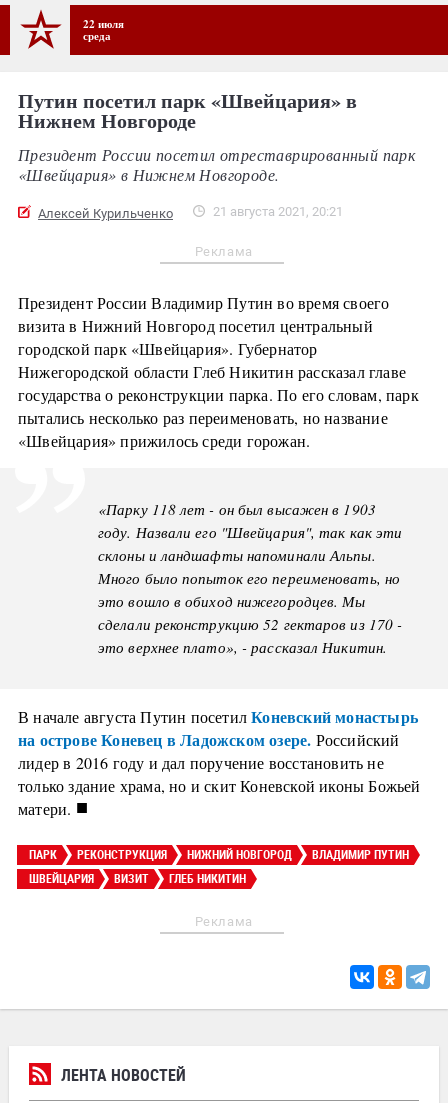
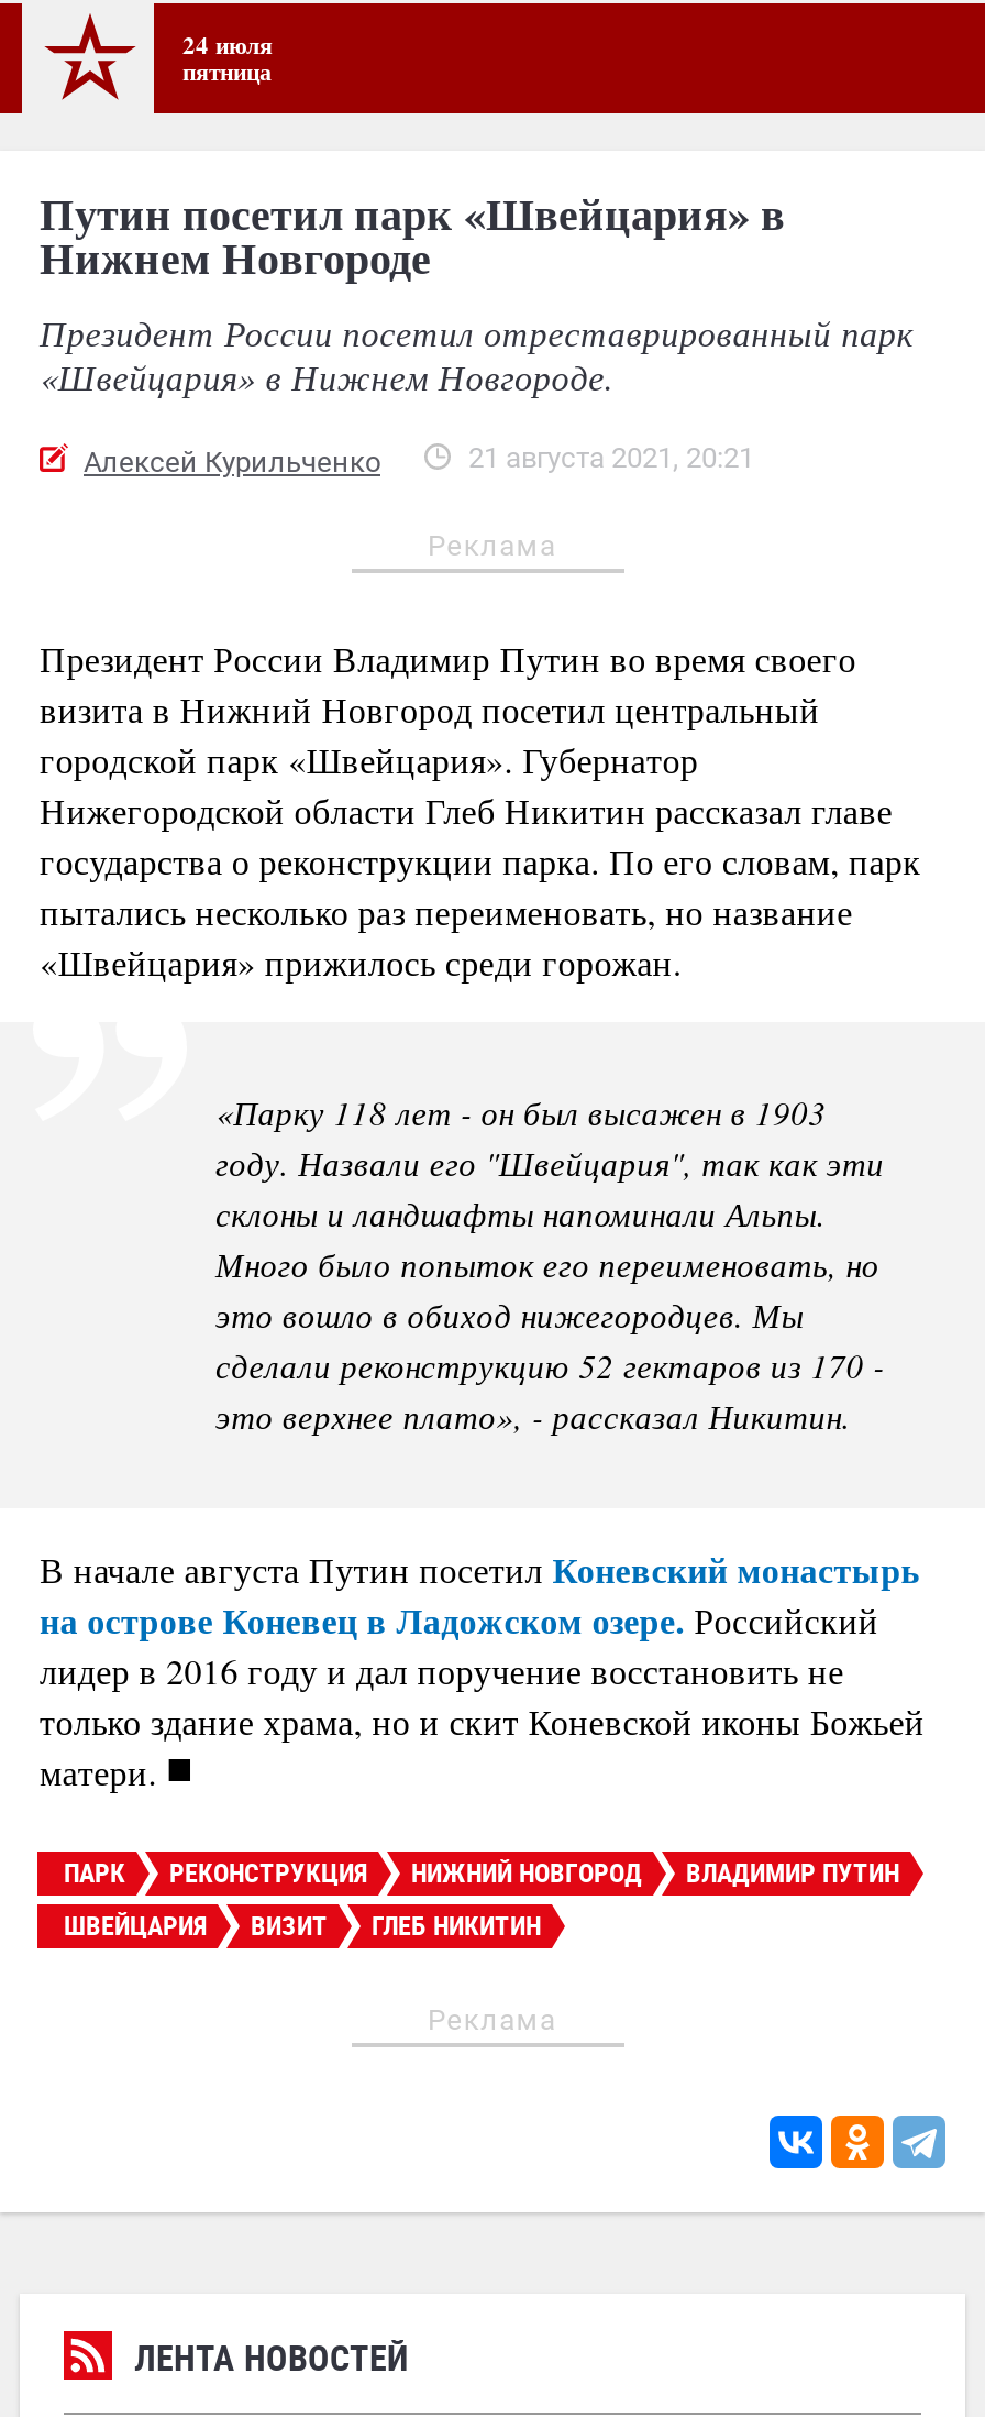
[83,15,124,44] 22 июля | среда -> [182,25,273,89] 24 июля | пятница

